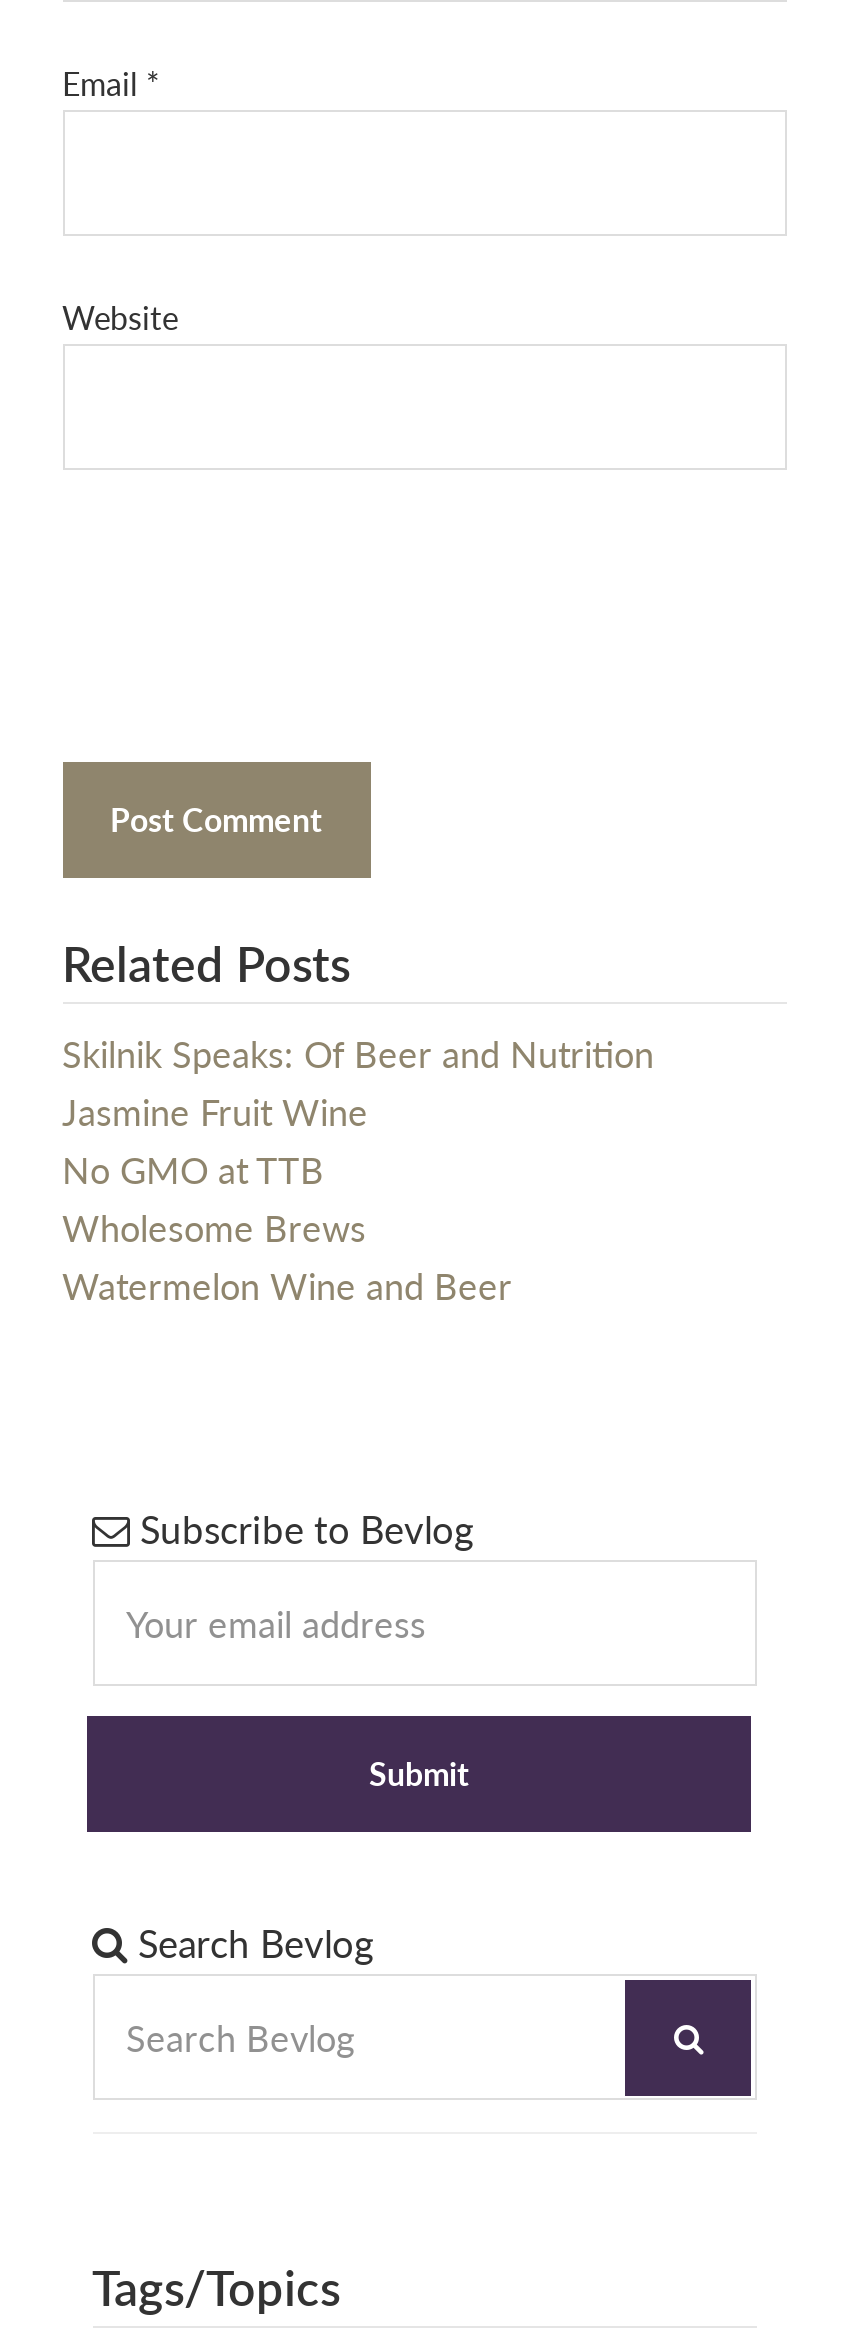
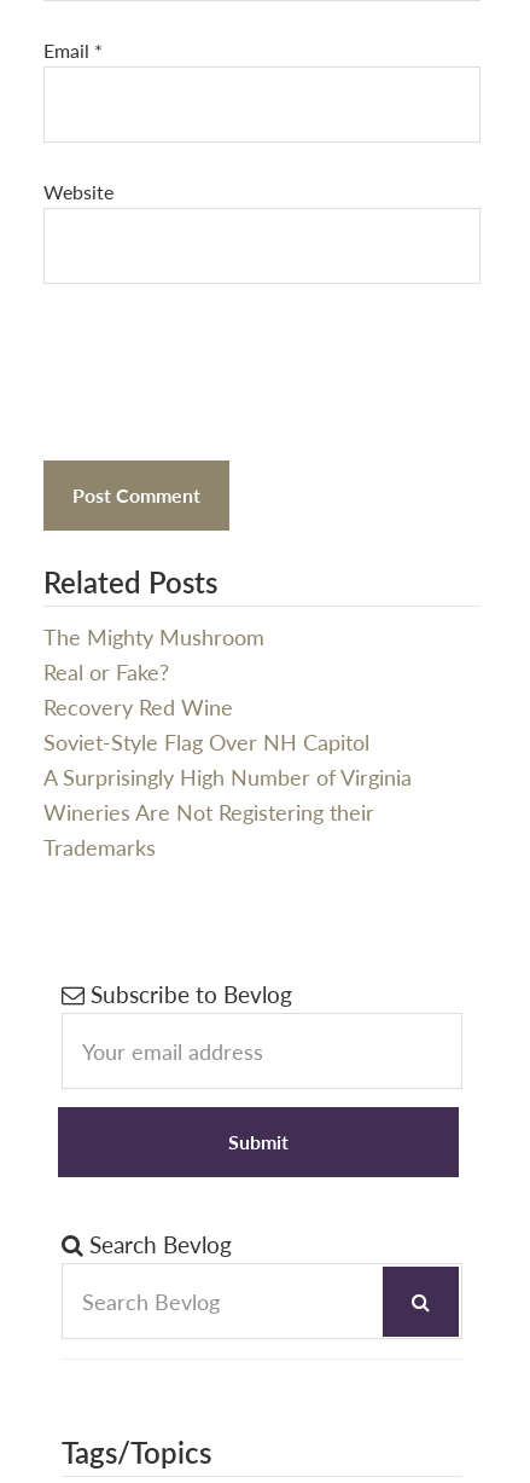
[62,1028,654,1310] Skilnik Speaks: Of Beer and Nutrition | Jasmine Fruit Wine | No GMO at TTB | Wholesome Brews | Watermelon Wine and Beer -> [43,621,411,862] The Mighty Mushroom | Real or Fake? | Recovery Red Wine | Soviet-Style Flag Over NH Capitol | A Surprisingly High Number of Virginia | Wineries Are Not Registering their | Trademarks

